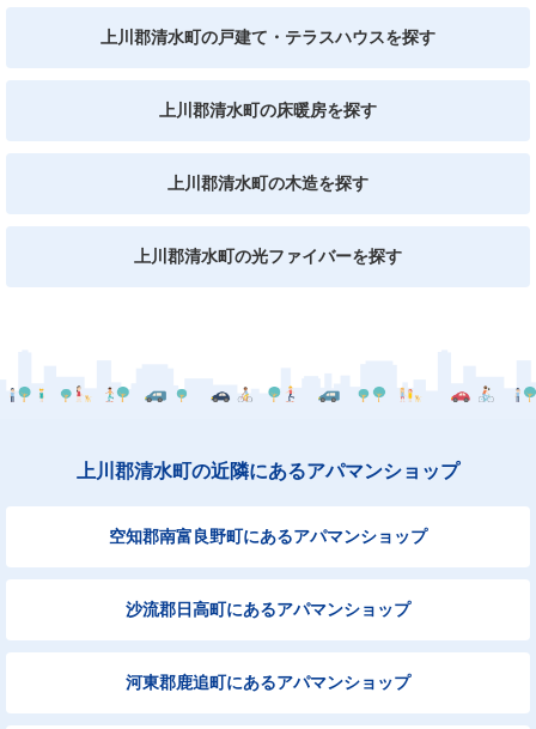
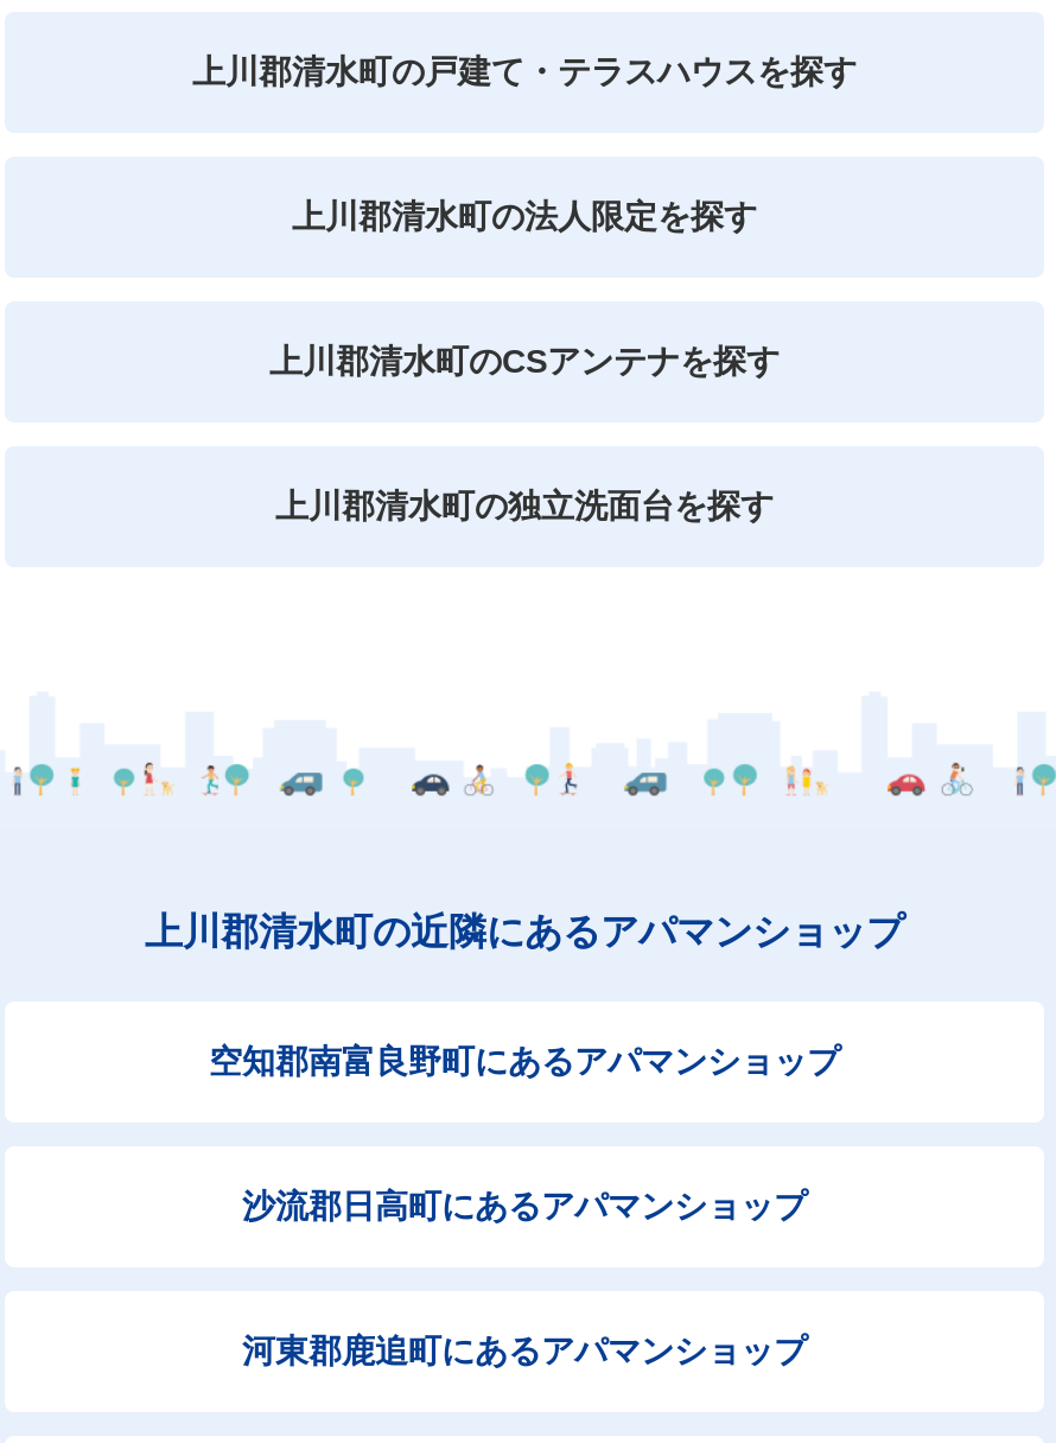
[159,100,377,119] 上川郡清水町の床暖房を探す -> [292,196,757,234] 上川郡清水町の法人限定を探す
[167,173,368,192] 上川郡清水町の木造を探す -> [269,341,780,379] 上川郡清水町のCSアンテナを探す
[134,246,402,265] 上川郡清水町の光ファイバーを探す -> [275,485,774,523] 上川郡清水町の独立洗面台を探す

